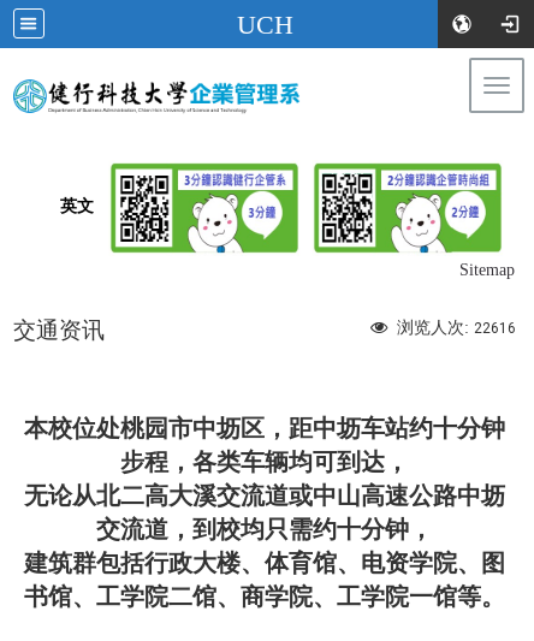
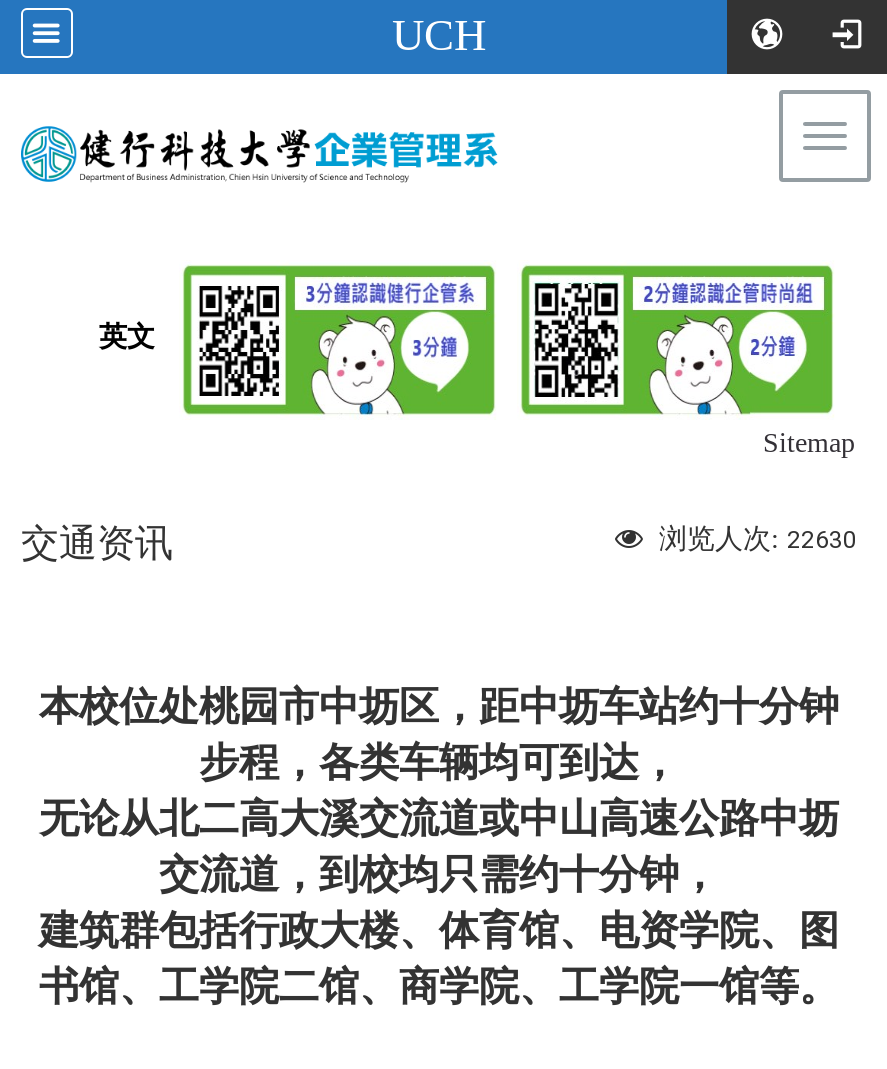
[397,318,516,336] 浏览人次: 22616 -> [659,523,857,553] 浏览人次: 22630

